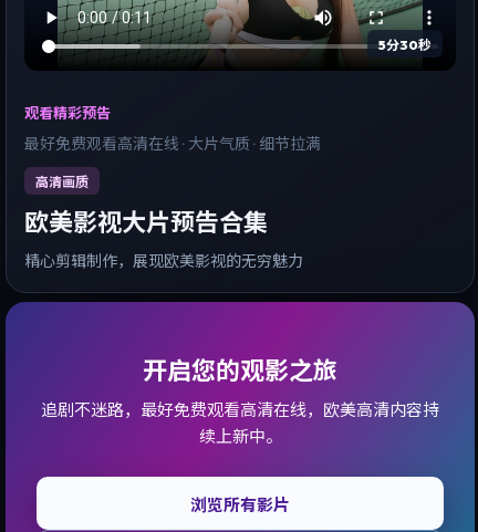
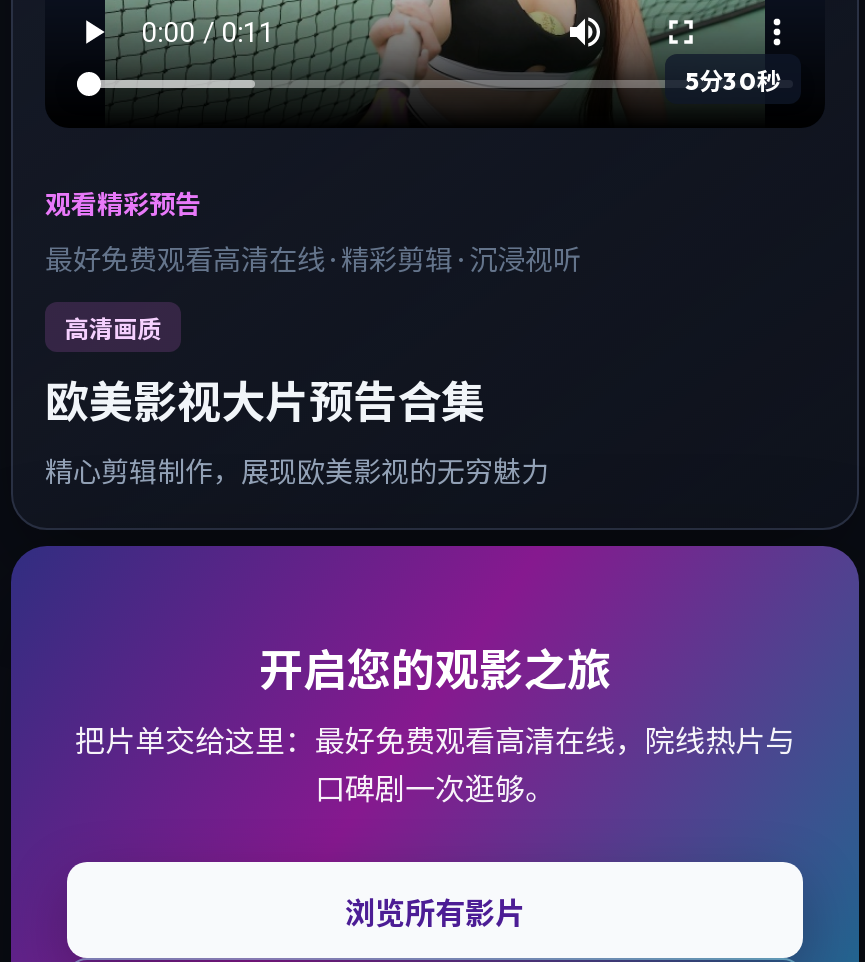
[24,134,321,154] 最好免费观看高清在线 · 大片气质 · 细节拉满 -> [45,242,581,278] 最好免费观看高清在线 · 精彩剪辑 · 沉浸视听
[41,399,439,447] 追剧不迷路，最好免费观看高清在线，欧美高清内容持 | 续上新中。 -> [75,722,795,808] 把片单交给这里：最好免费观看高清在线，院线热片与 | 口碑剧一次逛够。

